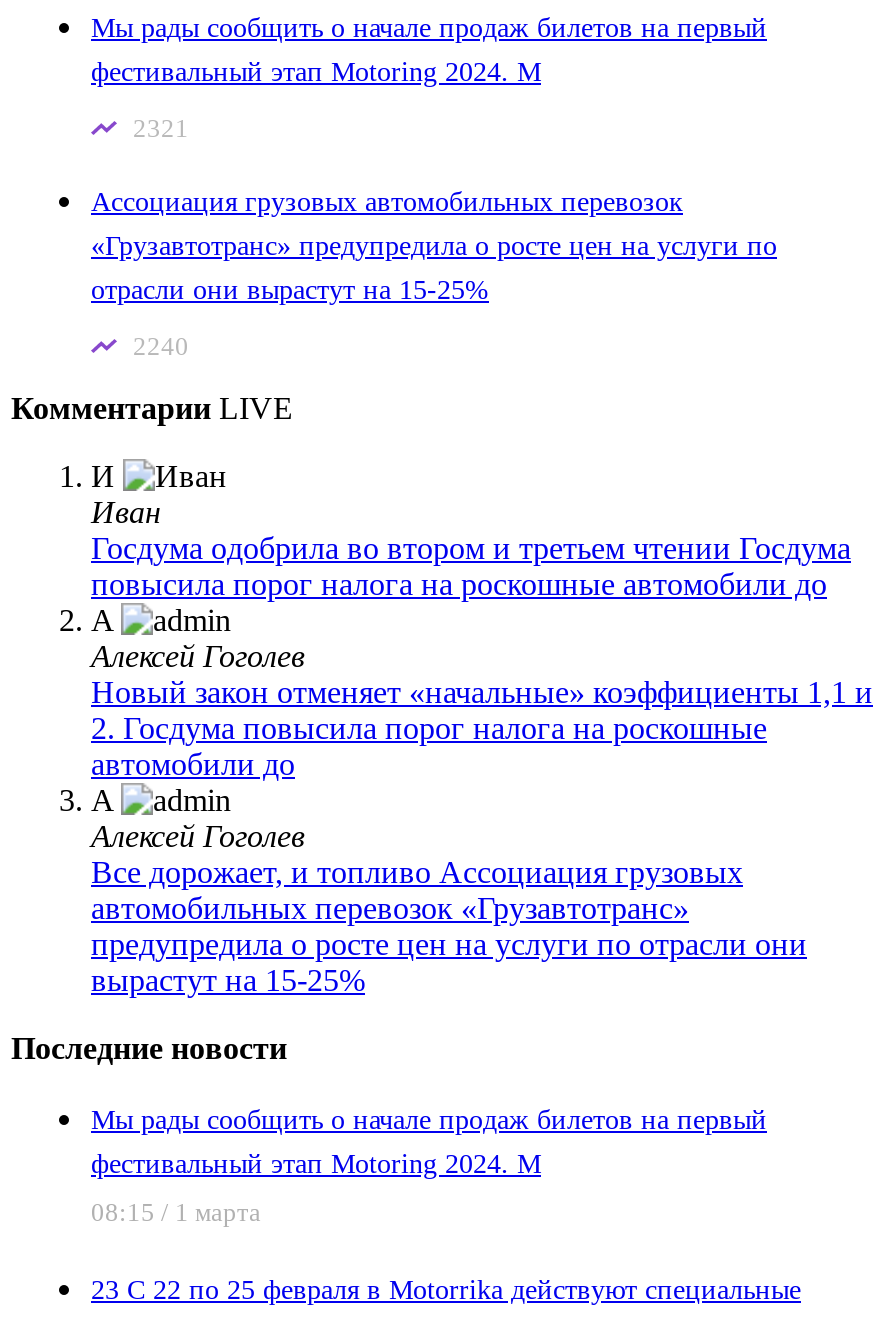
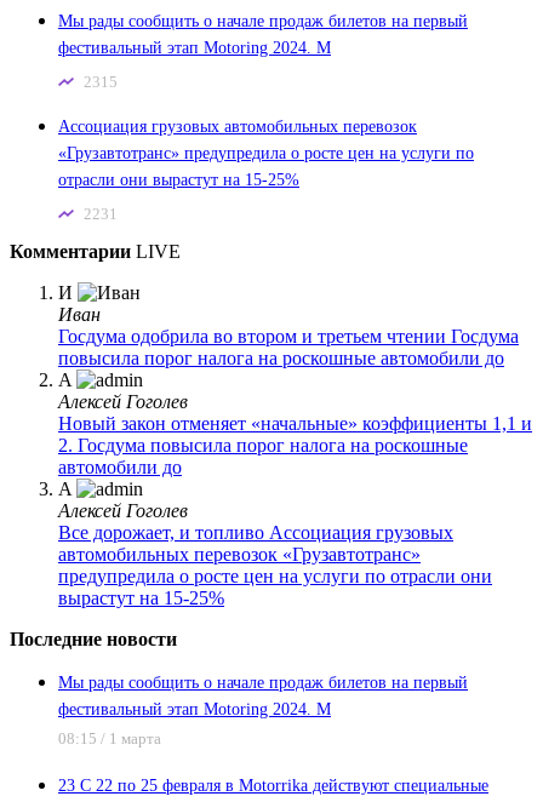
[133,113,189,143] 2321 -> [84,73,118,91] 2315
[133,331,189,361] 2240 -> [84,205,118,223] 2231

